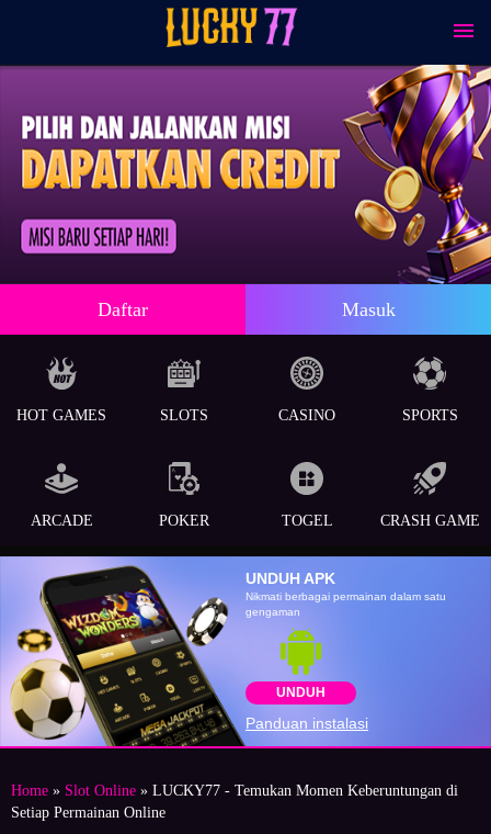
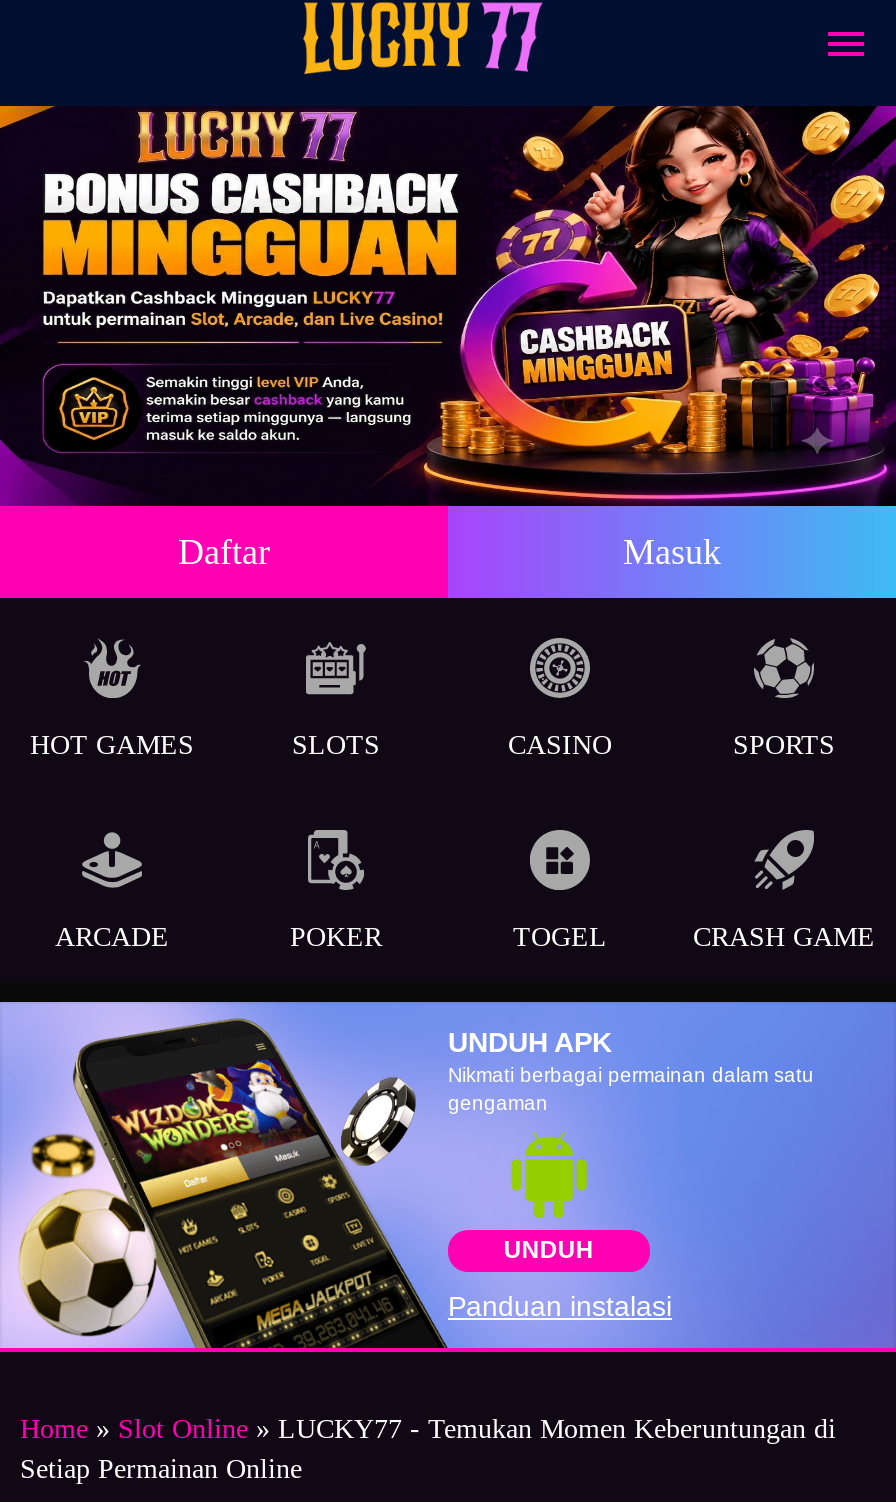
[3,64,488,284] [image] -> [6,104,890,506] [image]

